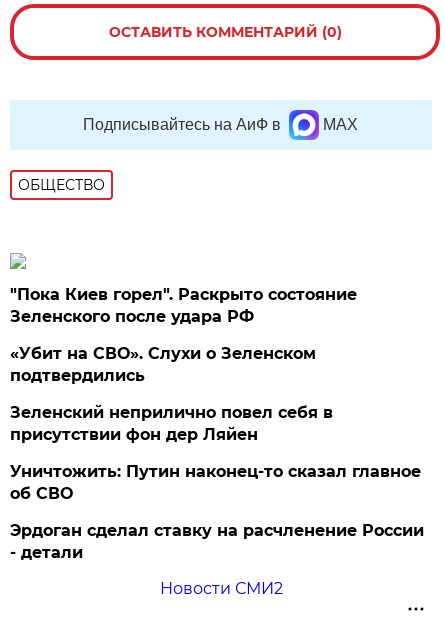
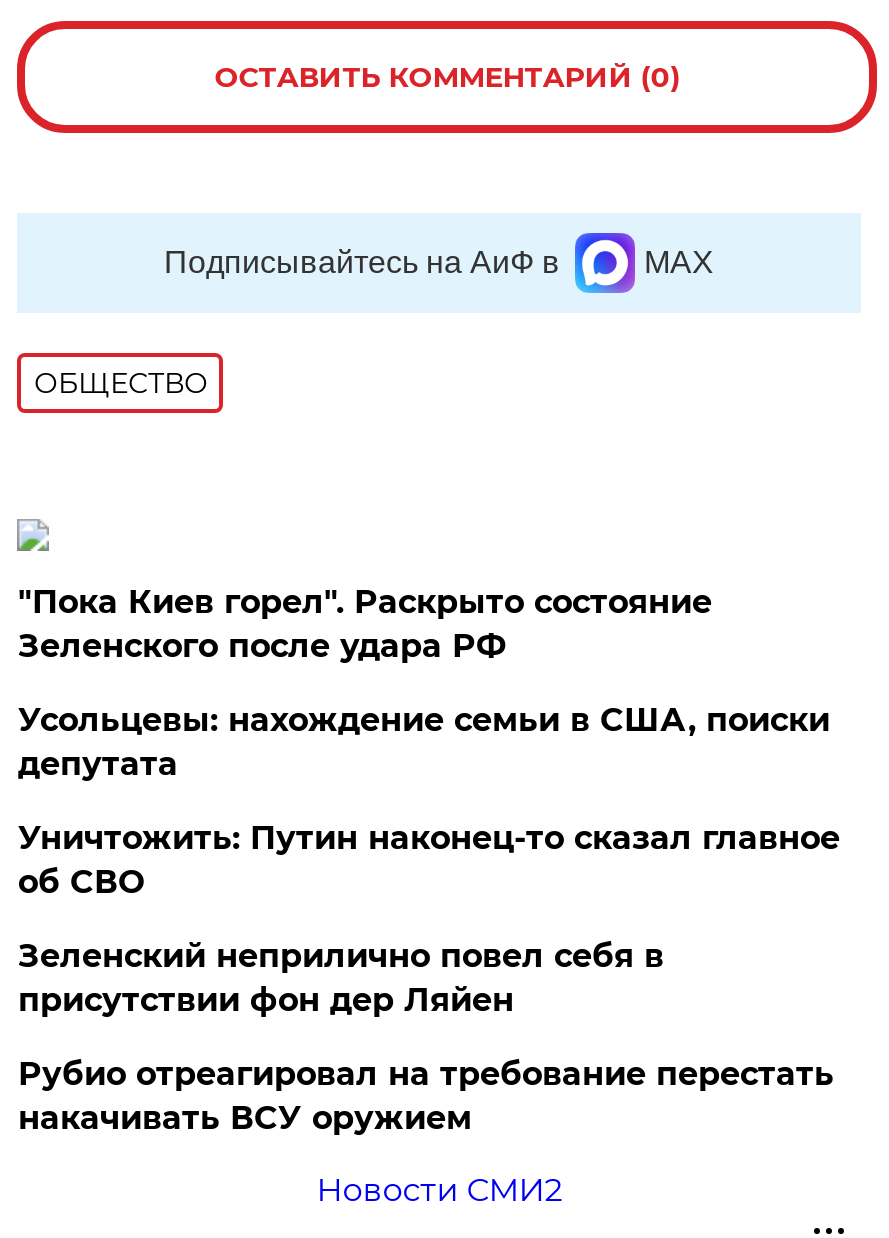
[10,344,316,385] «Убит на СВО». Слухи о Зеленском | подтвердились -> [18,702,830,784] Усольцевы: нахождение семьи в США, поиски | депутата
moved [10,403,333,444] -> [18,938,664,1020]: Зеленский неприлично повел cебя в | присутствии фон дер Ляйен
moved [10,462,421,503] -> [18,820,840,902]: Уничтожить: Путин наконец-то сказал главное | об СВО
[10,521,424,562] Эрдоган сделал ставку на расчленение России | - детали -> [18,1056,834,1138] Рубио отреагировал на требование перестать | накачивать ВСУ оружием

